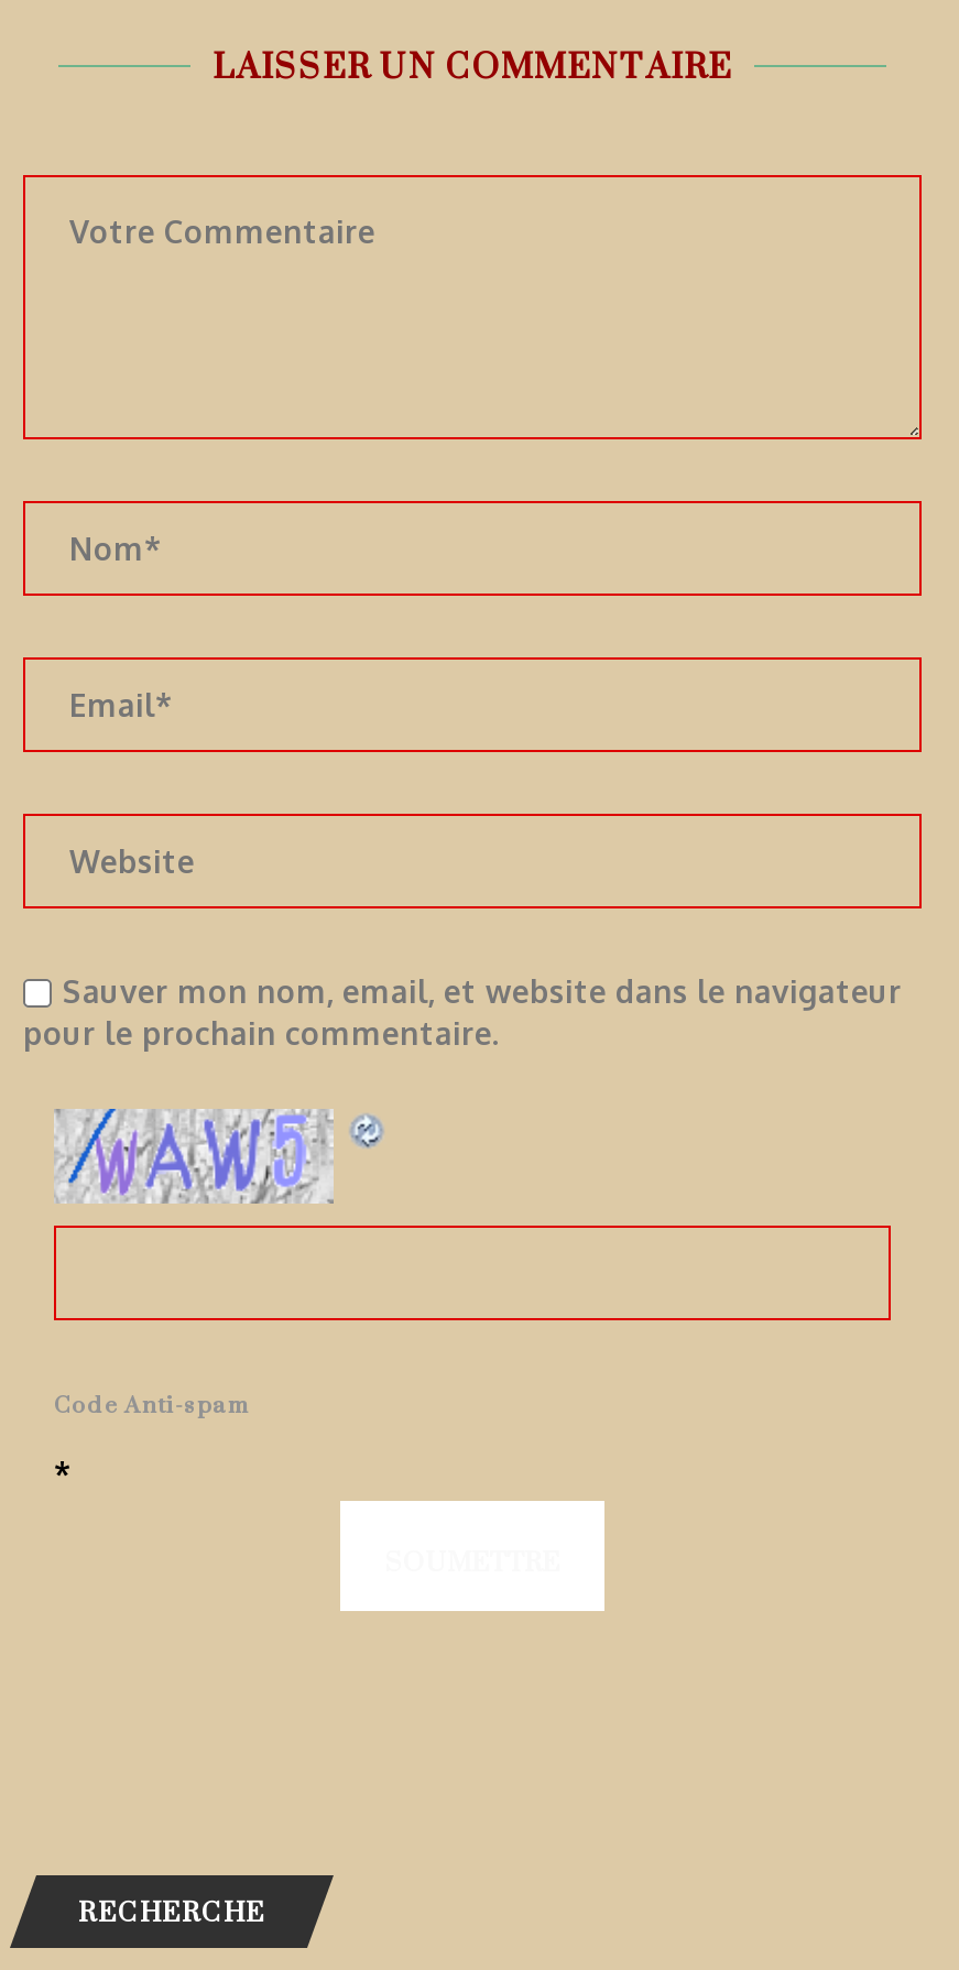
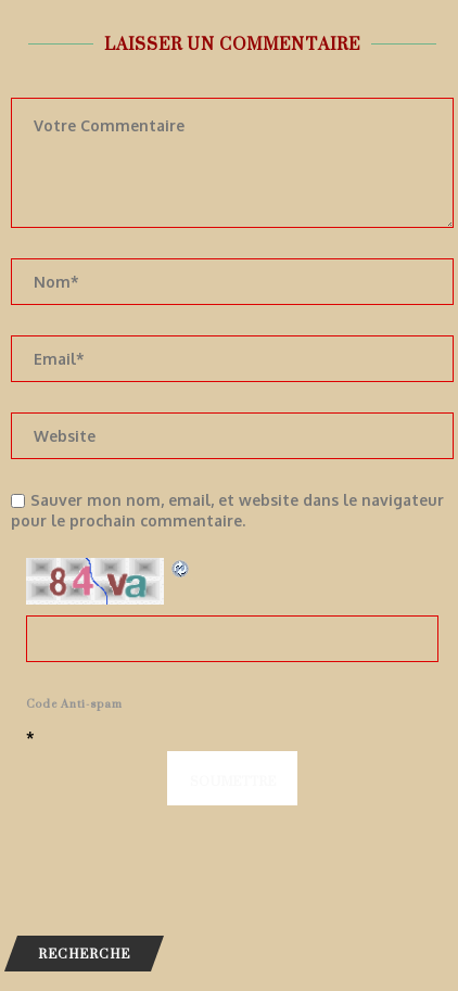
[54,1107,334,1204] [image] -> [26,558,164,605] [image]

